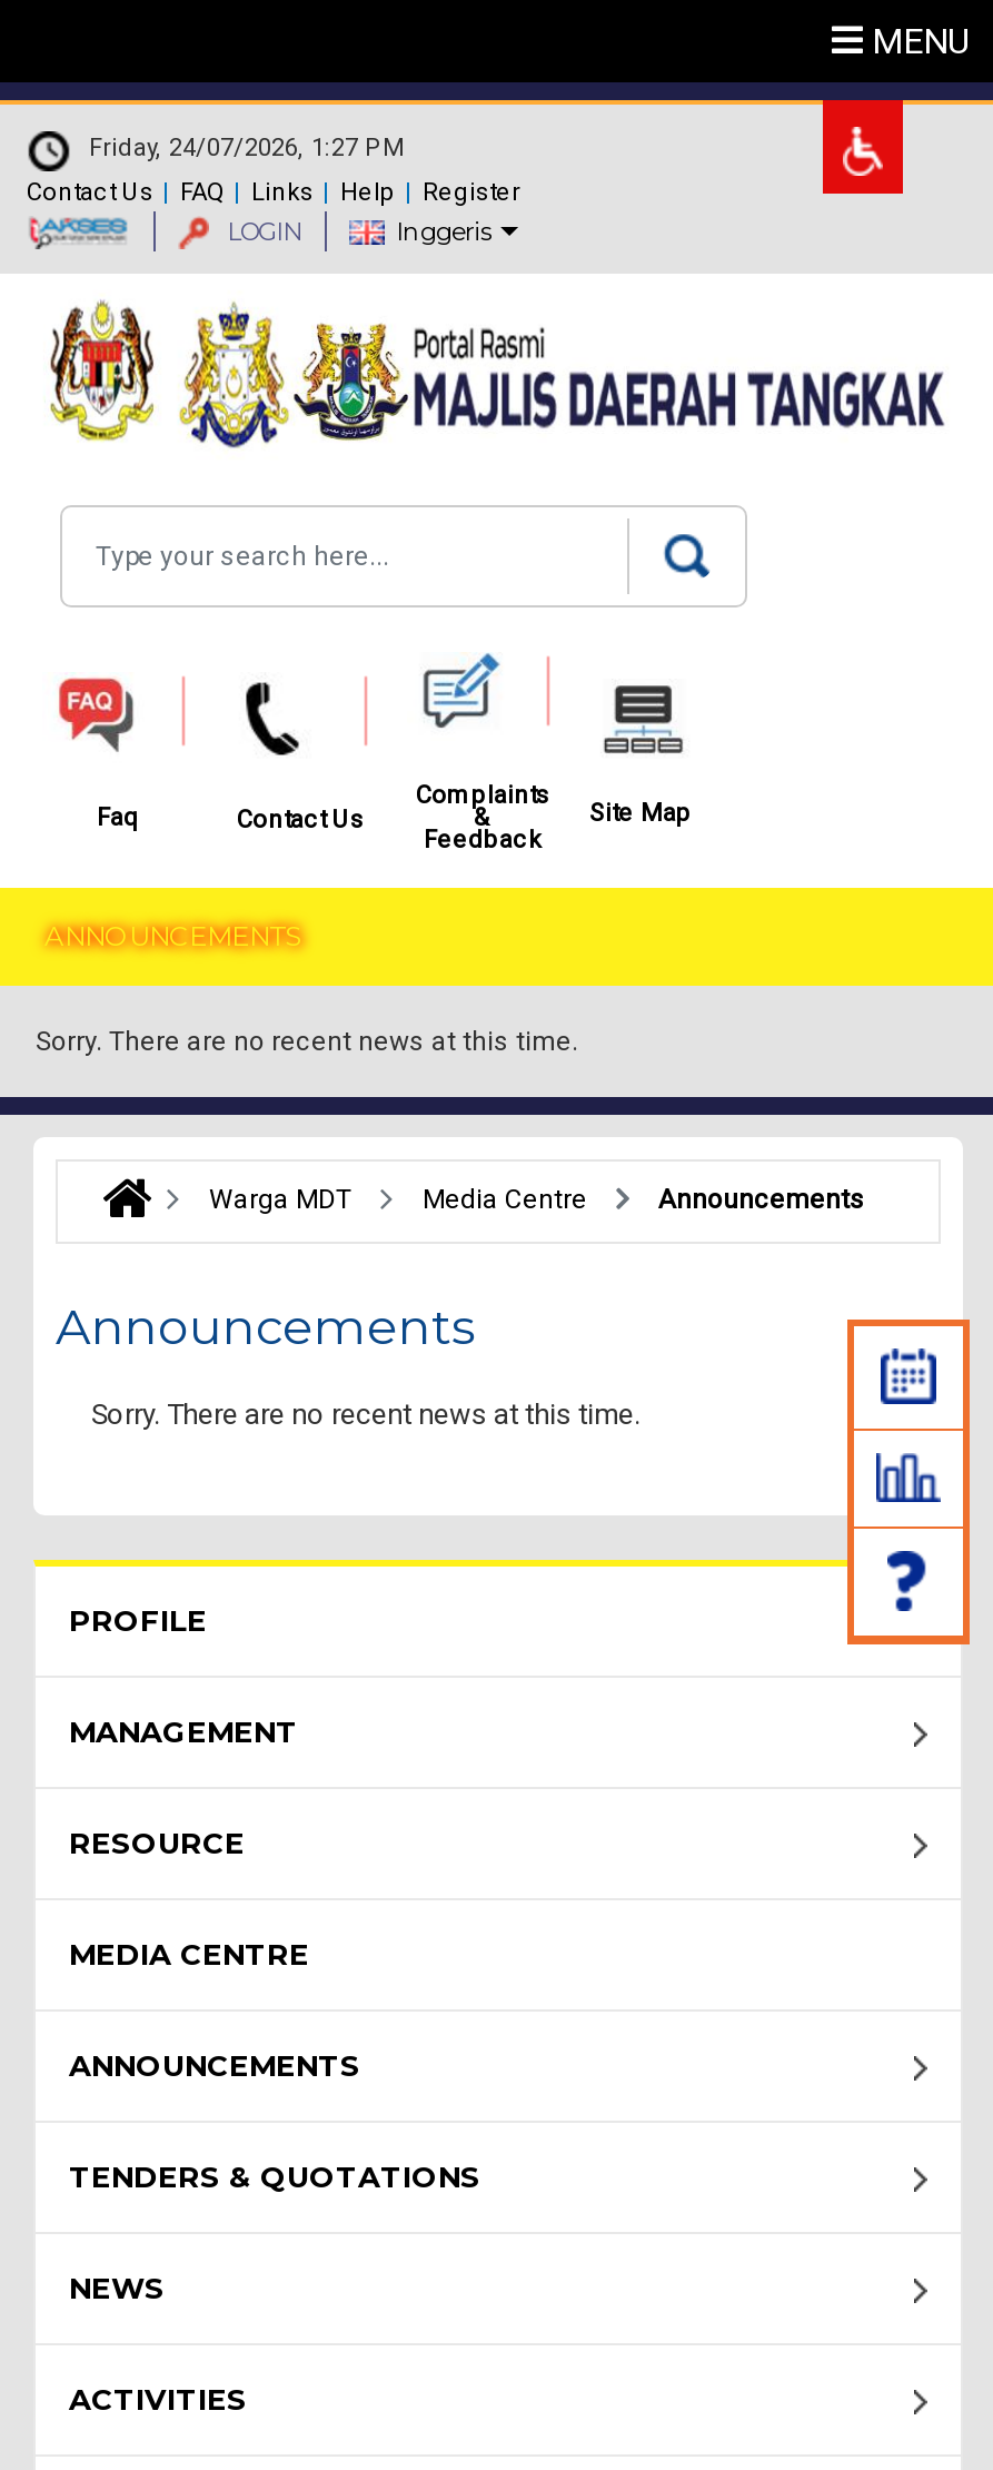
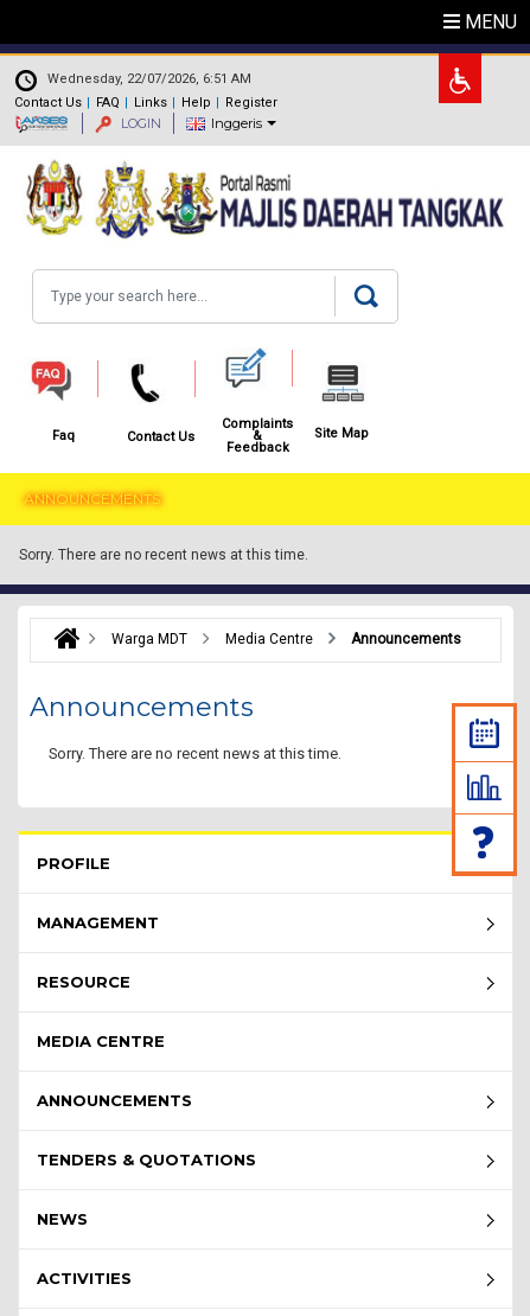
[89,134,405,162] Friday, 24/07/2026, 1:27 PM -> [47,71,251,87] Wednesday, 22/07/2026, 6:51 AM

